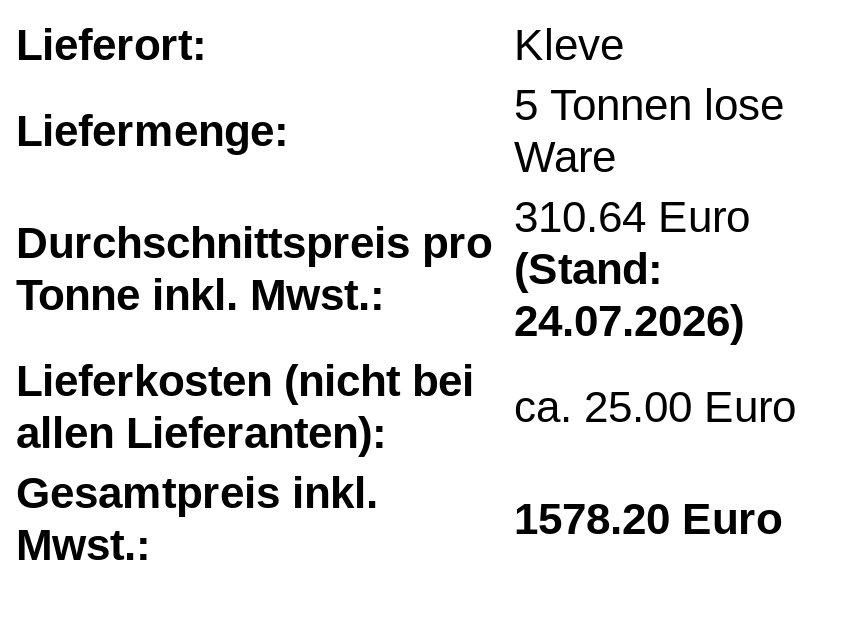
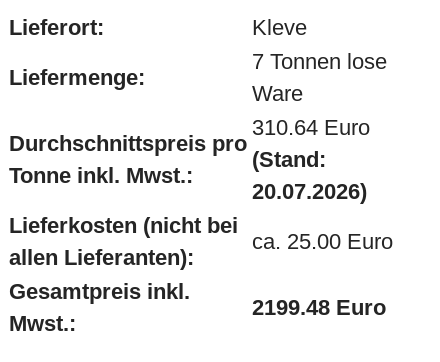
[514,80,784,130] 5 Tonnen lose -> [252,49,387,74] 7 Tonnen lose
[514,296,744,346] 24.07.2026) -> [252,179,367,204] 20.07.2026)
[514,494,782,544] 1578.20 Euro -> [252,295,386,320] 2199.48 Euro

